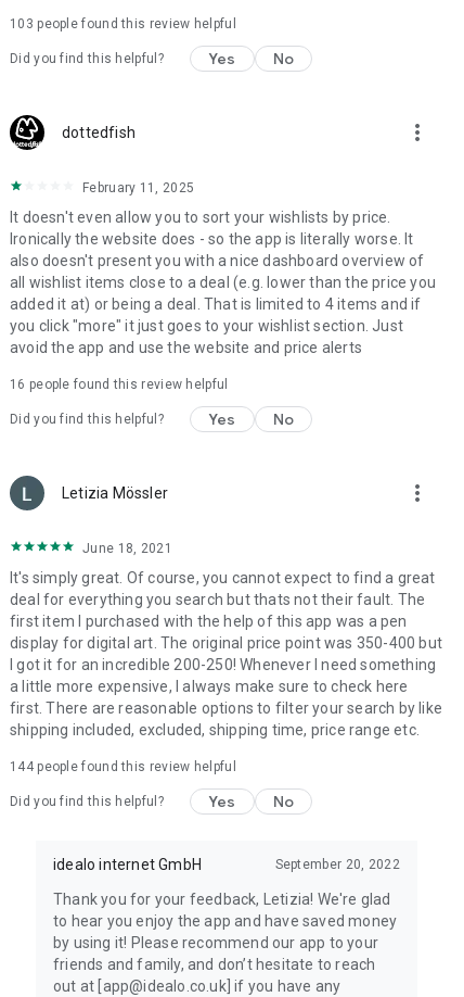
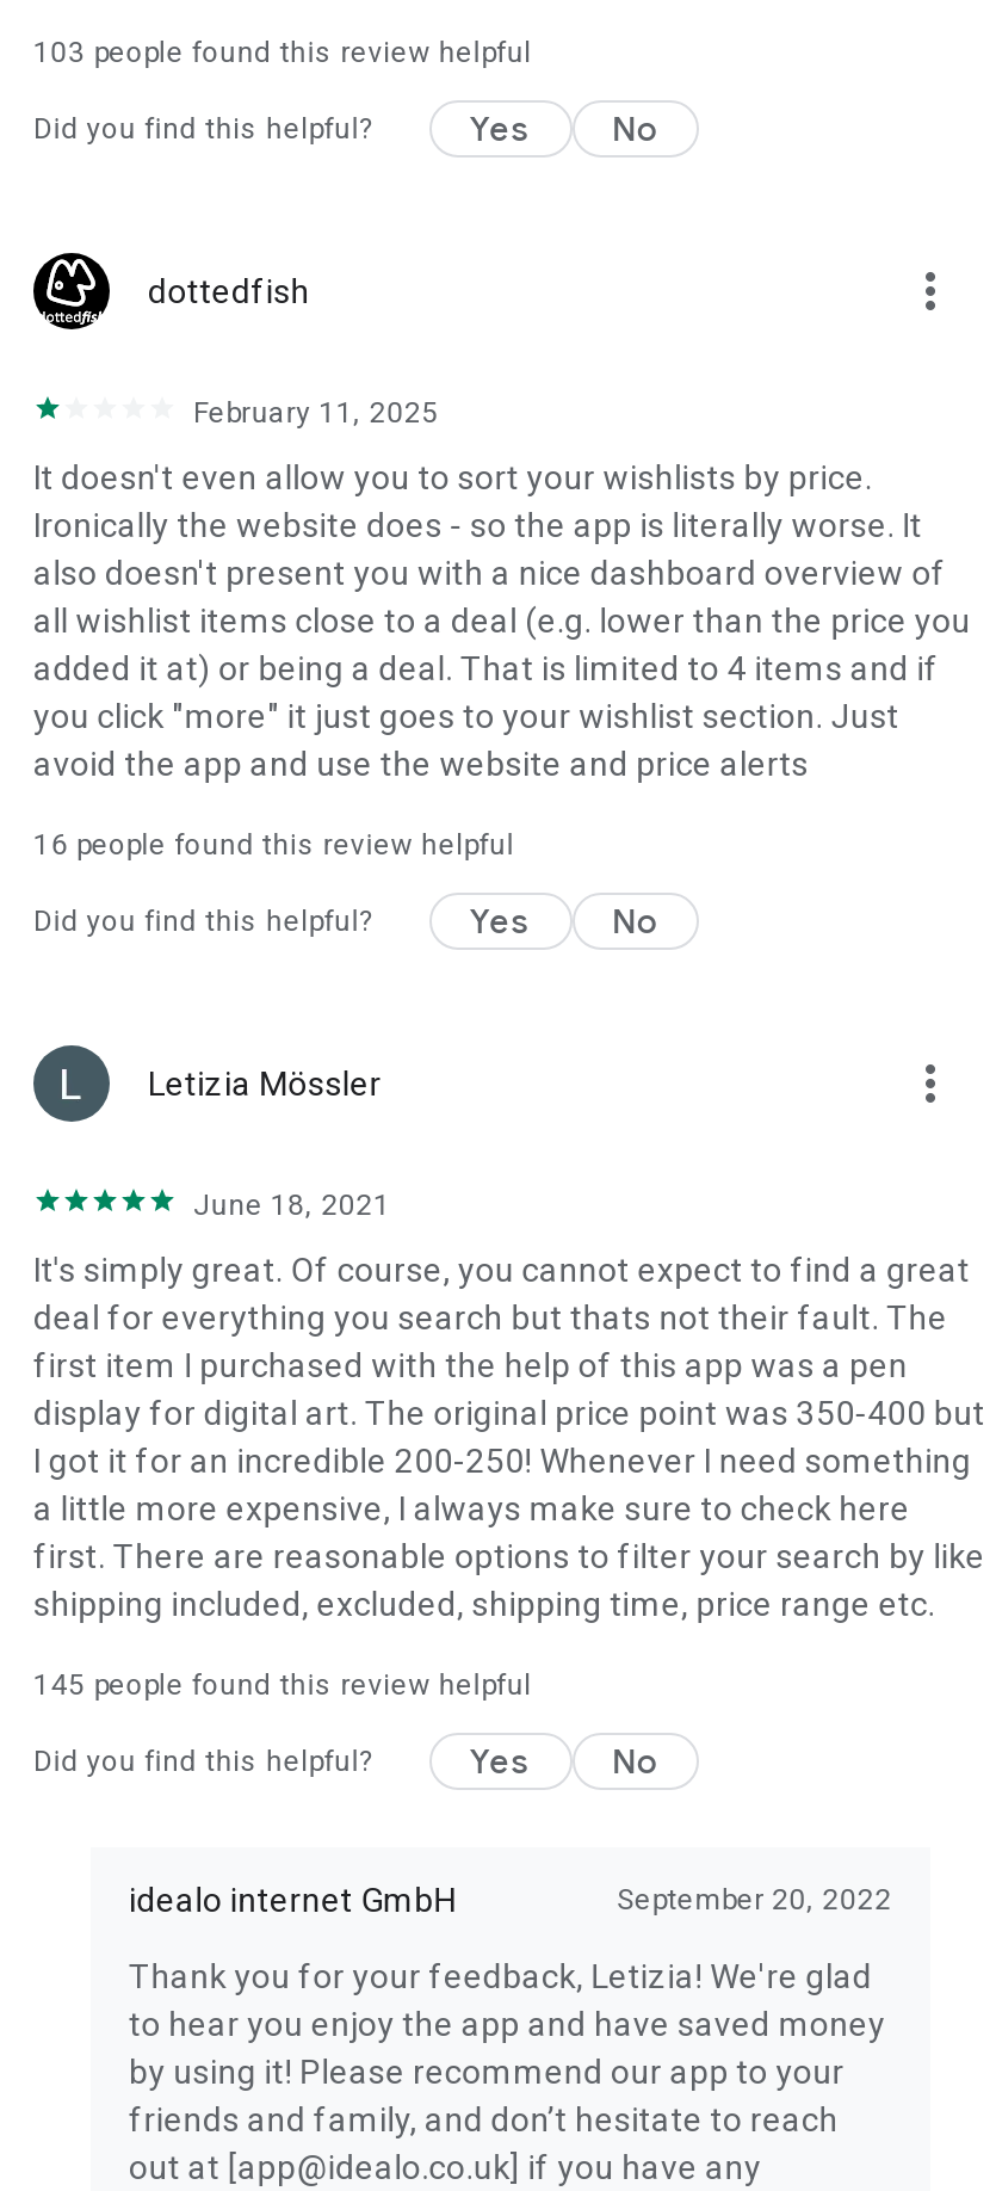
[10,759,236,774] 144 people found this review helpful -> [33,1668,532,1702] 145 people found this review helpful

